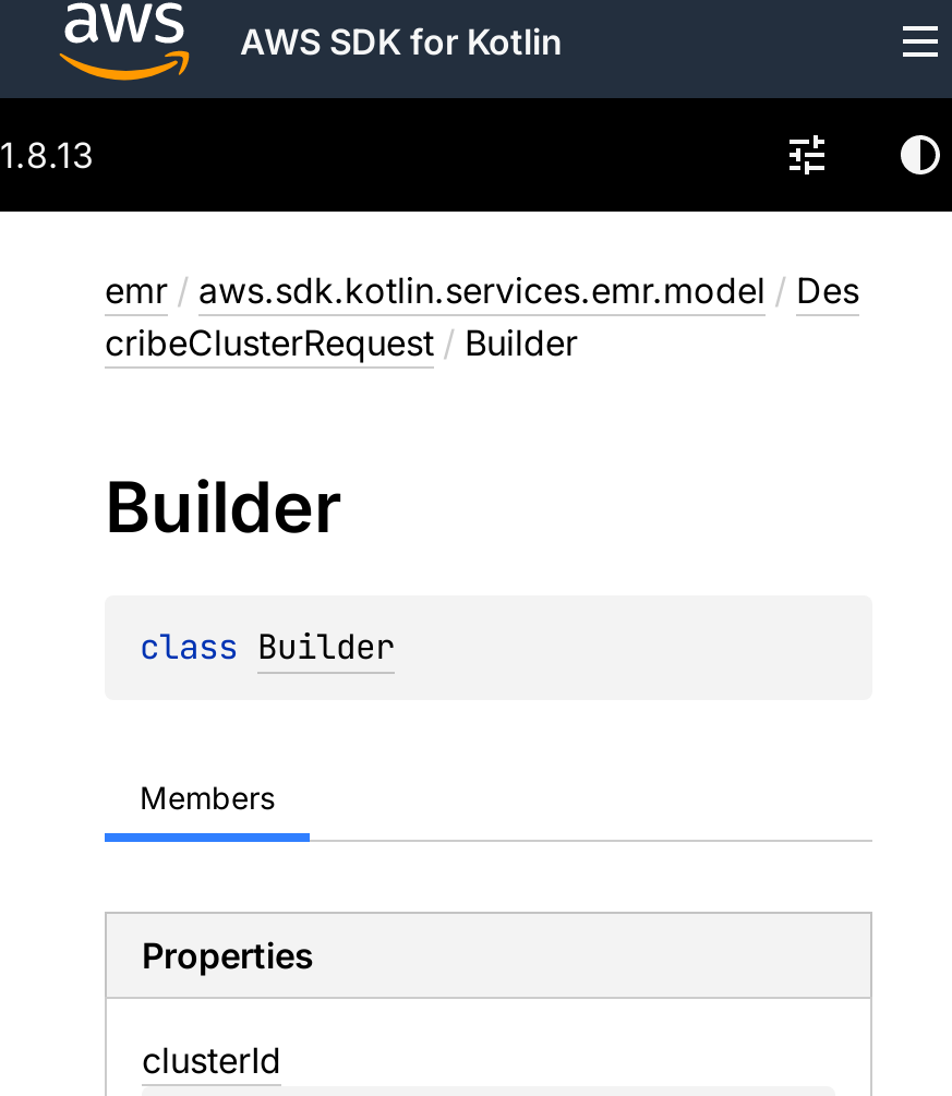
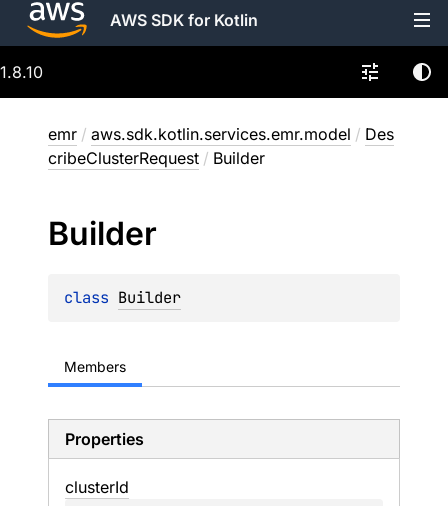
[0,133,94,177] 1.8.13 -> [0,62,43,82] 1.8.10

